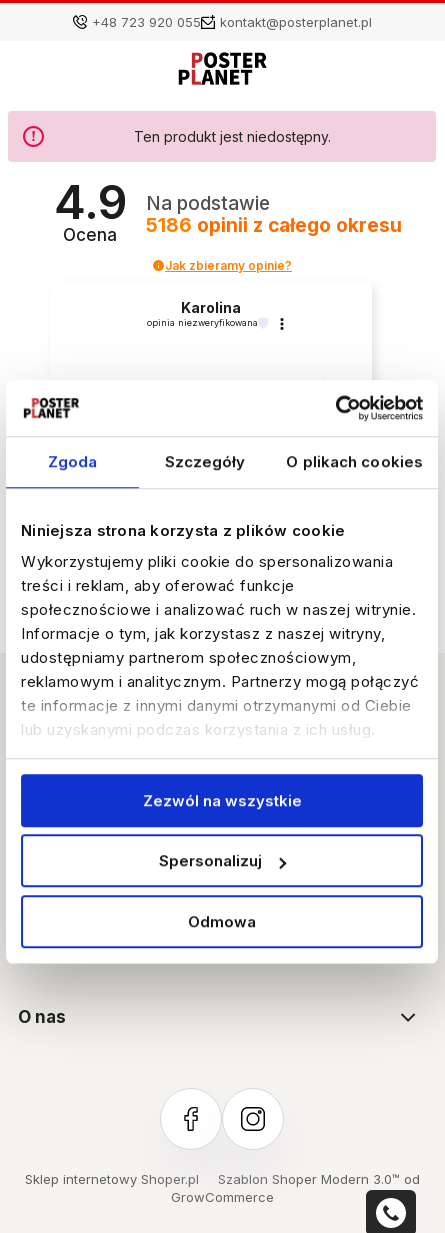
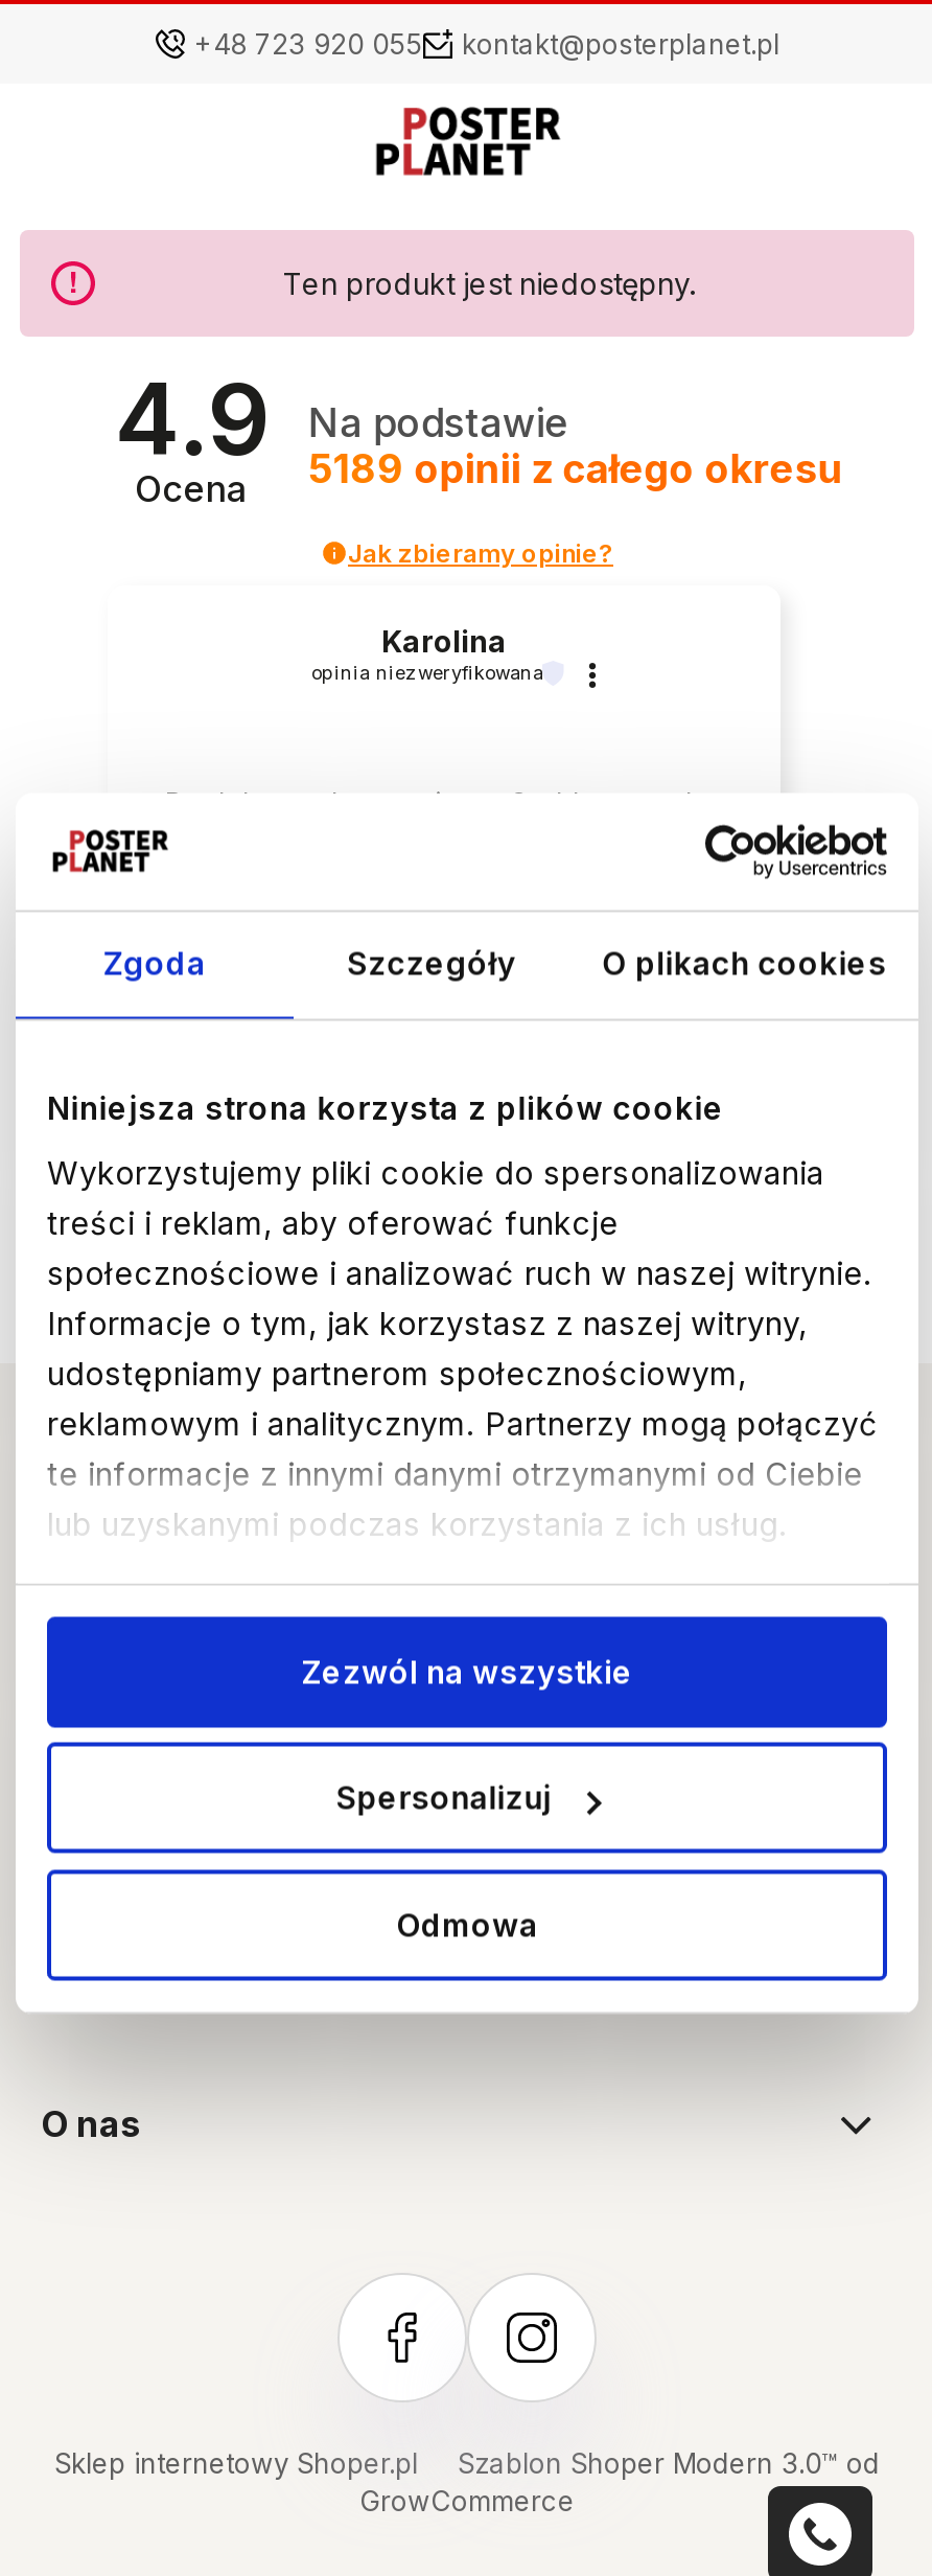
[146,214,402,237] 5186 opinii z całego okresu -> [308,445,843,493] 5189 opinii z całego okresu

